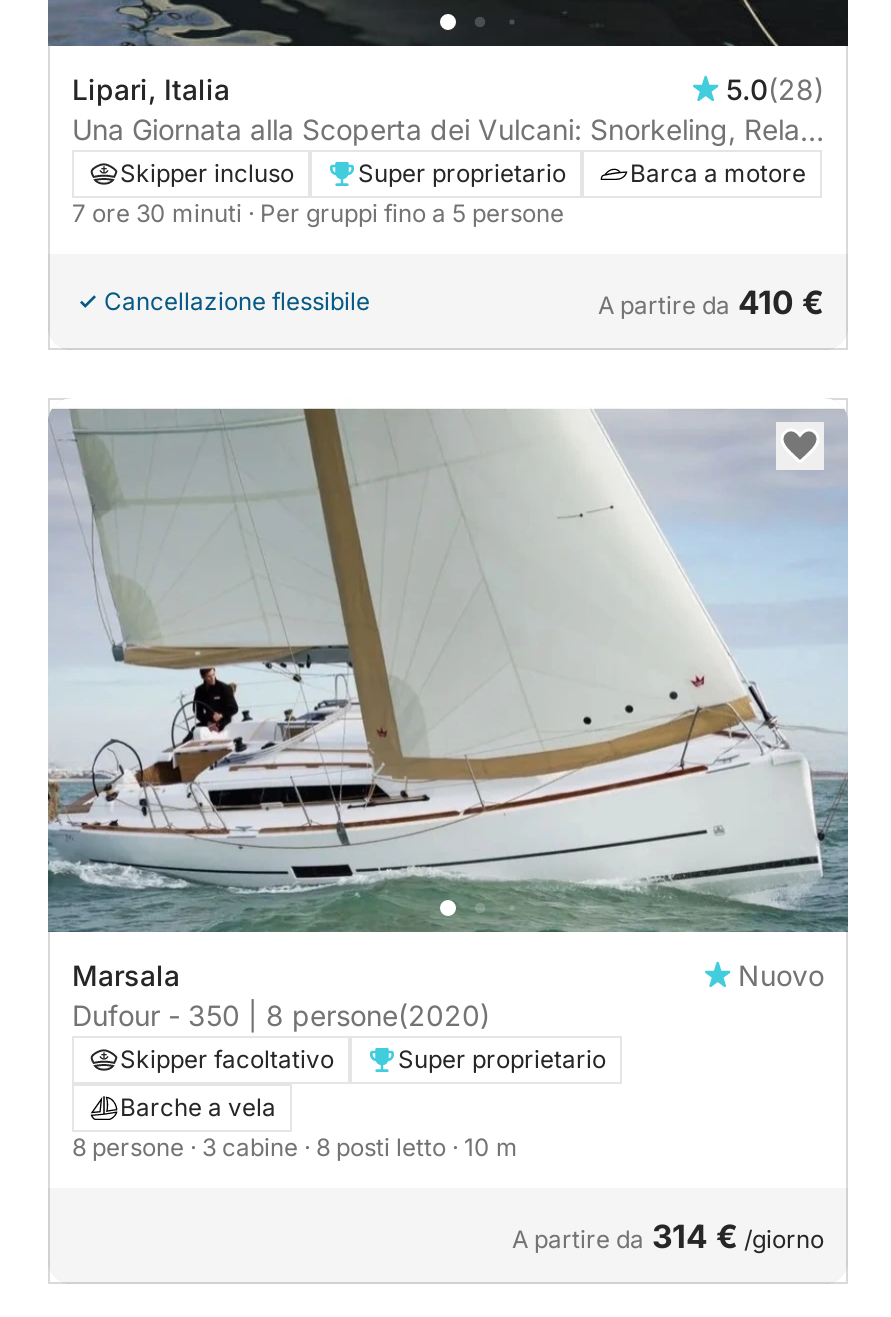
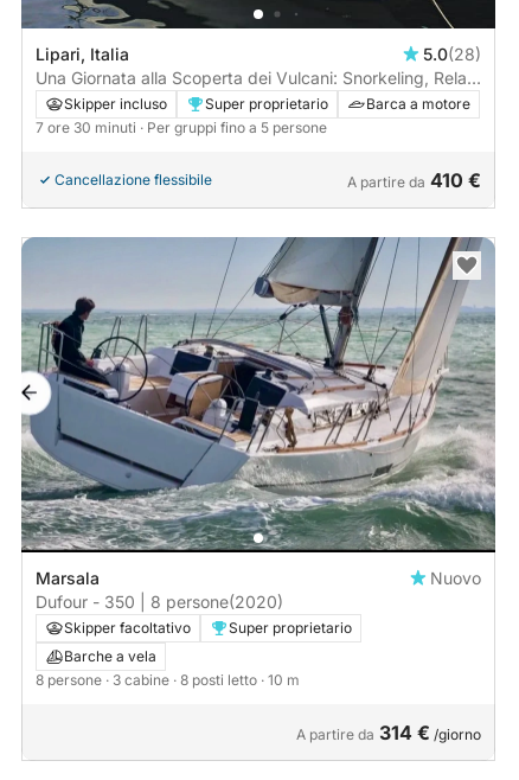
[48,400,848,934] [image] -> [21,236,495,554] [image]

